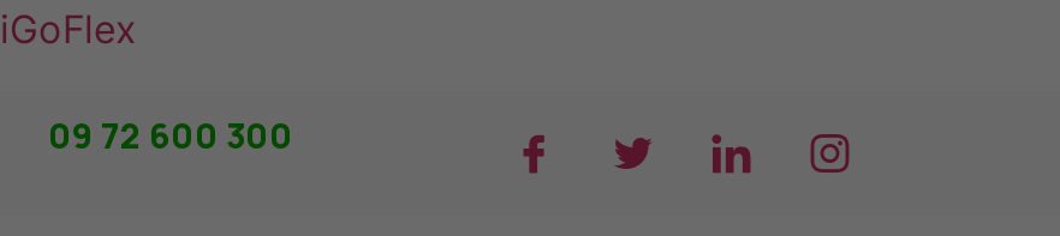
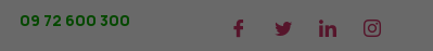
[0,5,137,53] iGoFlex -> none

